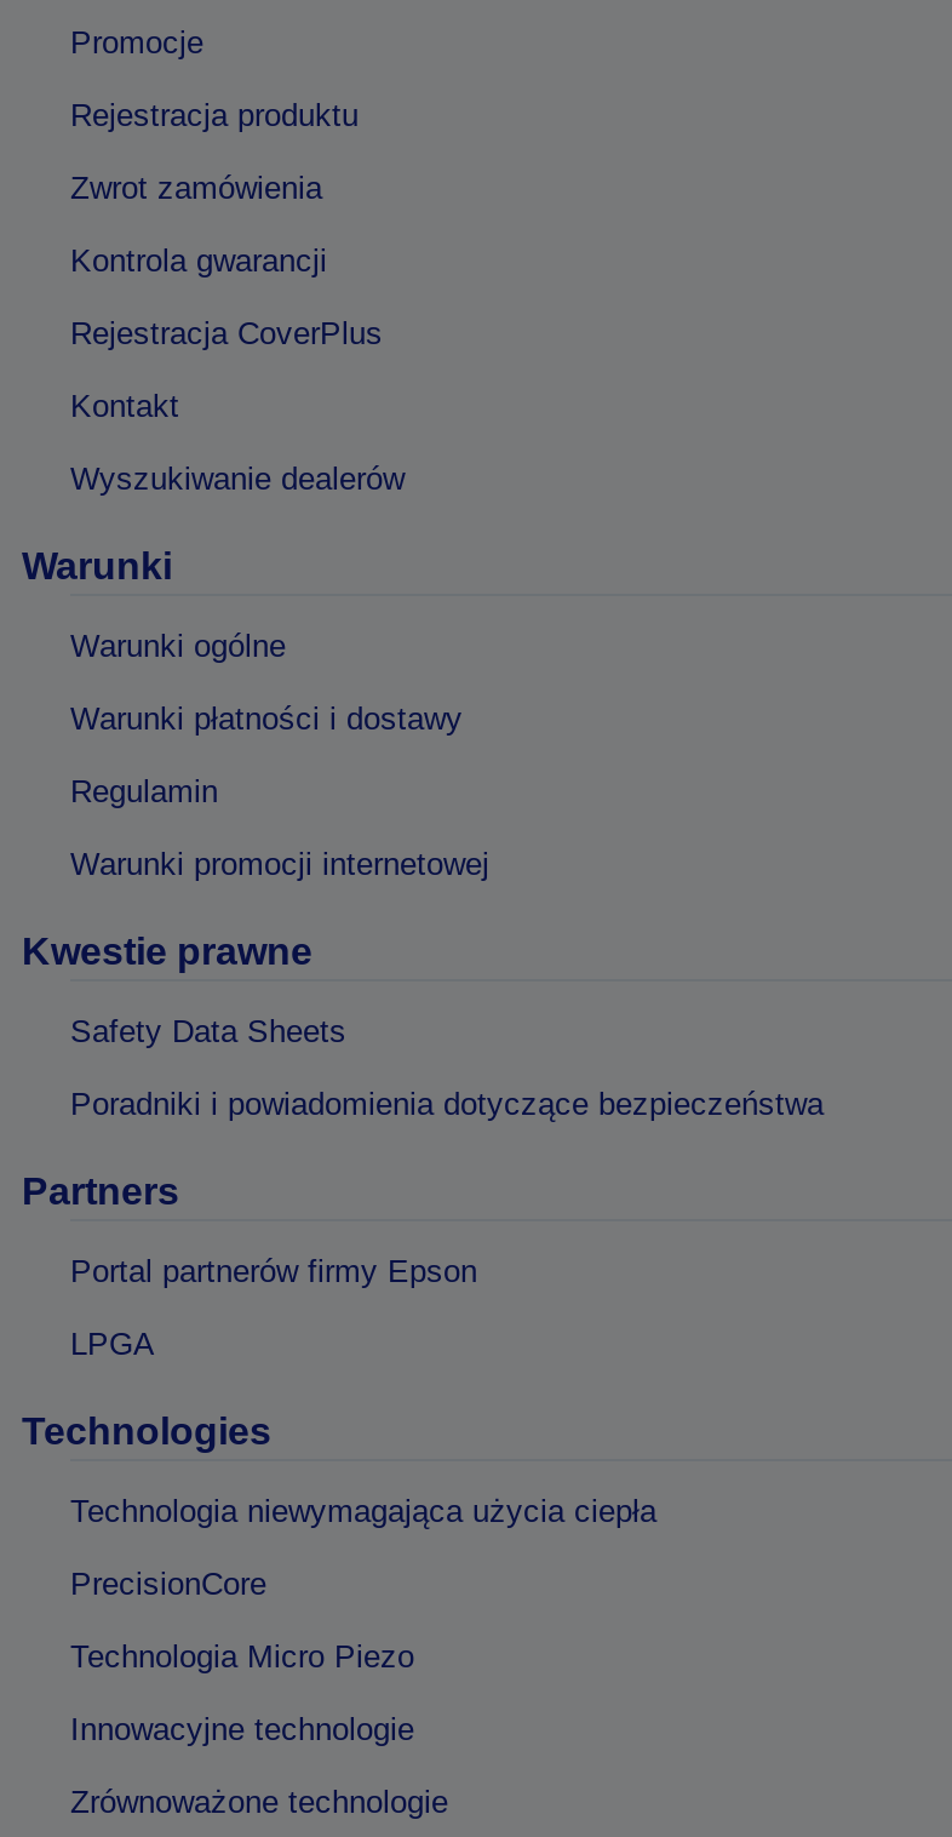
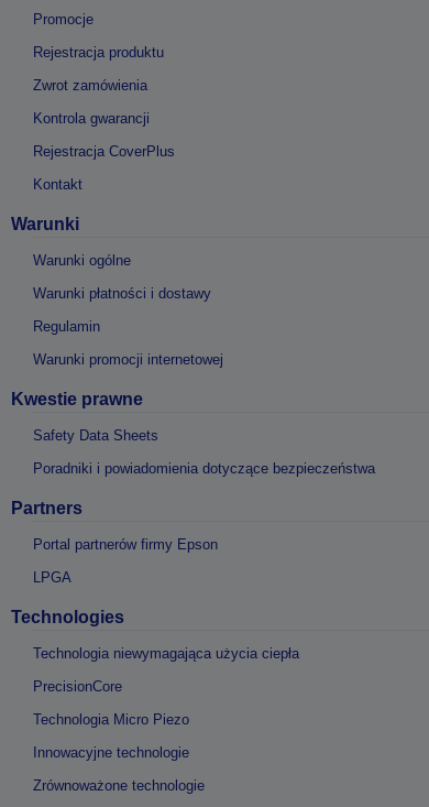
[70,462,405,498] Wyszukiwanie dealerów -> none

